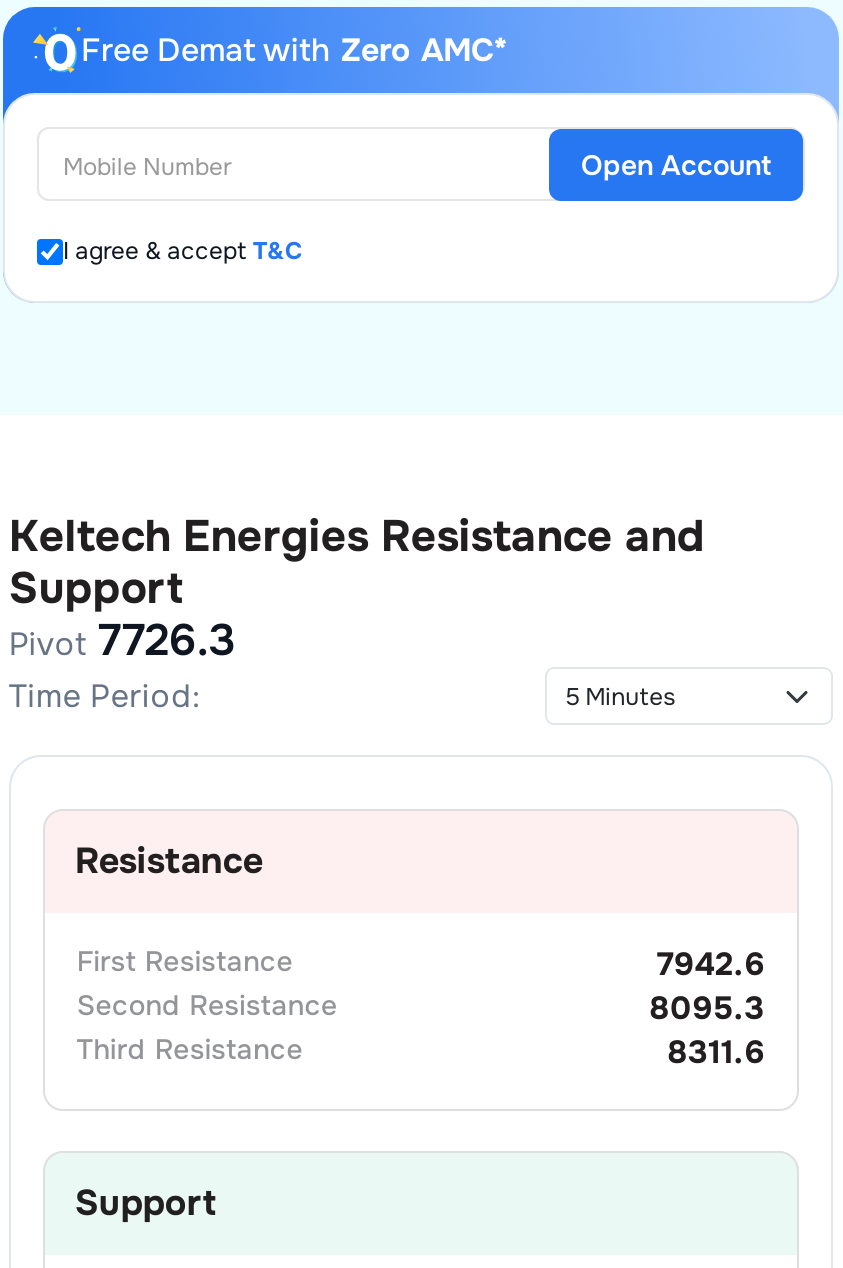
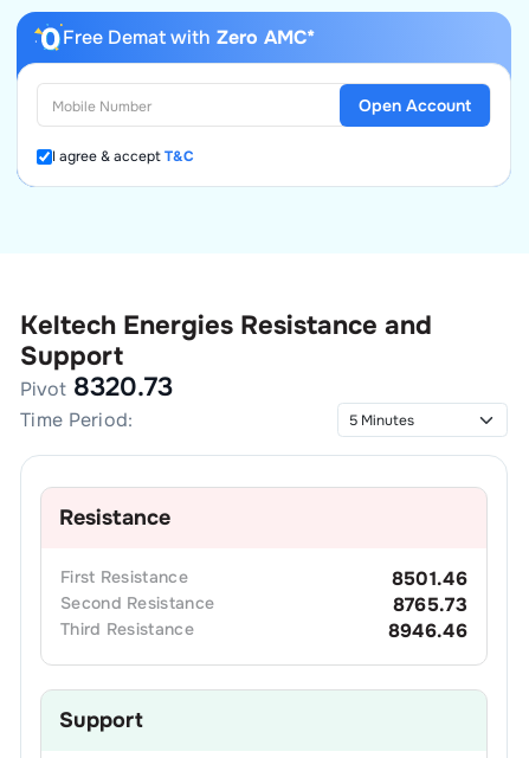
[9,613,235,669] Pivot 7726.3 -> [20,371,173,404] Pivot 8320.73
[657,943,765,985] 7942.6 -> [391,566,468,591] 8501.46
[649,987,765,1029] 8095.3 -> [393,592,468,617] 8765.73
[667,1031,765,1073] 8311.6 -> [388,618,468,643] 8946.46

